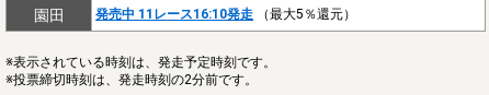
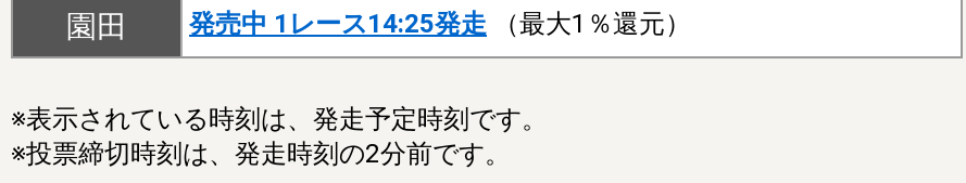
[95,7,356,22] 発売中 11レース16:10発走（最大5％還元） -> [189,10,691,40] 発売中 1レース14:25発走（最大1％還元）

